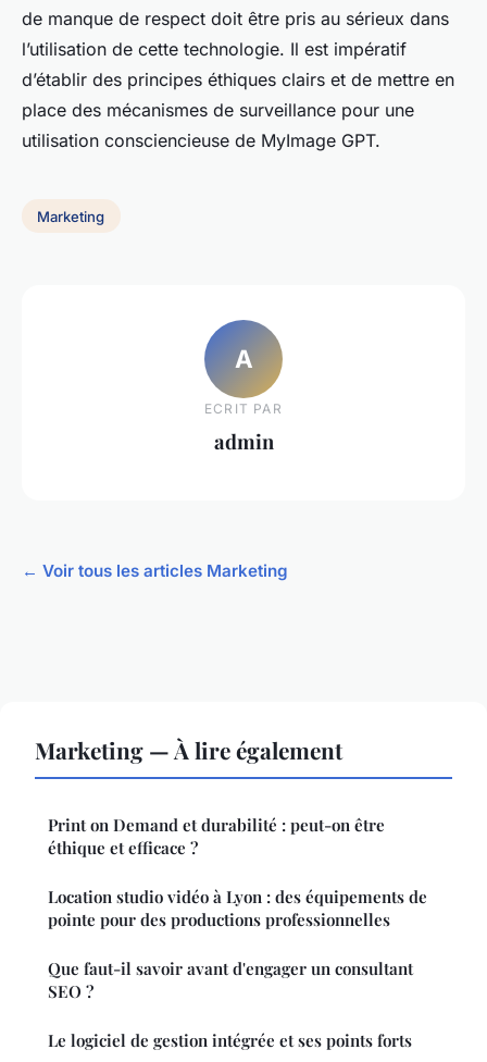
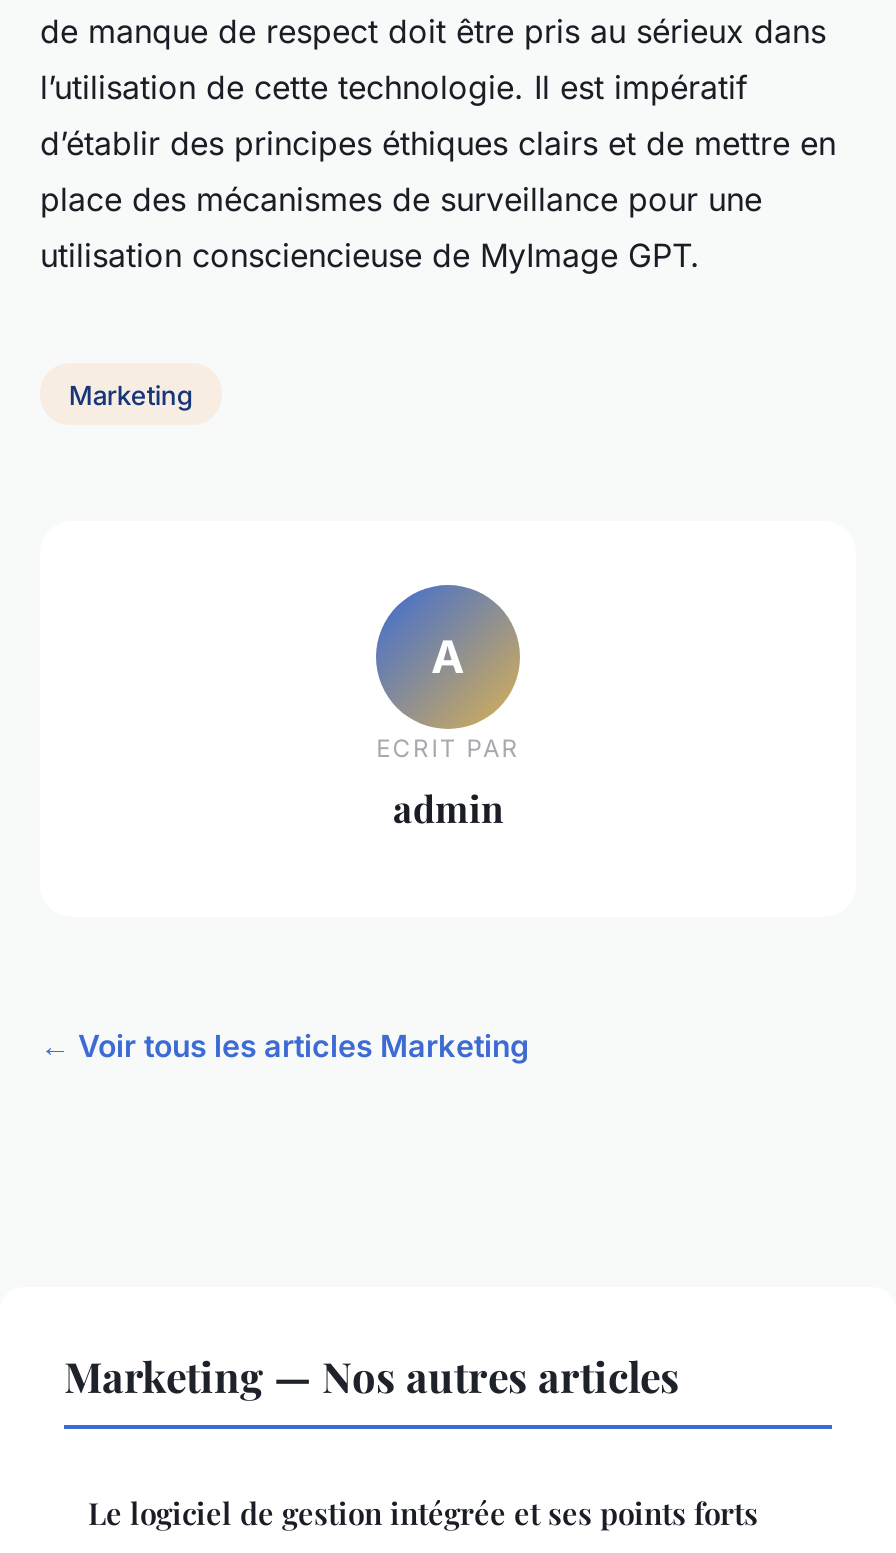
[35,734,427,1002] Marketing — À lire également | Print on Demand et durabilité : peut-on être | éthique et efficace ? | Location studio vidéo à Lyon : des équipements de | pointe pour des productions professionnelles | Que faut-il savoir avant d'engager un consultant | SEO ? -> [64,1347,680,1403] Marketing — Nos autres articles

